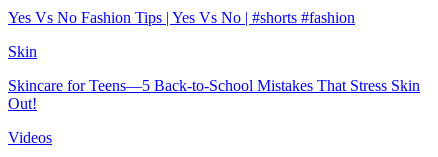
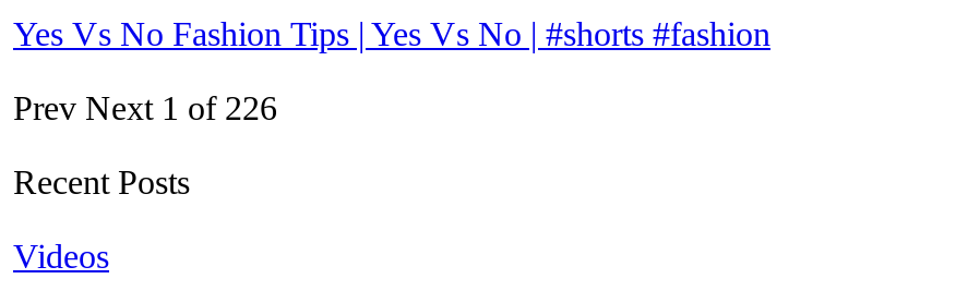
[8,43,37,60] Skin -> [13,89,277,126] Prev Next 1 of 226
[8,77,420,112] Skincare for Teens—5 Back-to-School Mistakes That Stress Skin | Out! -> [13,163,190,200] Recent Posts

